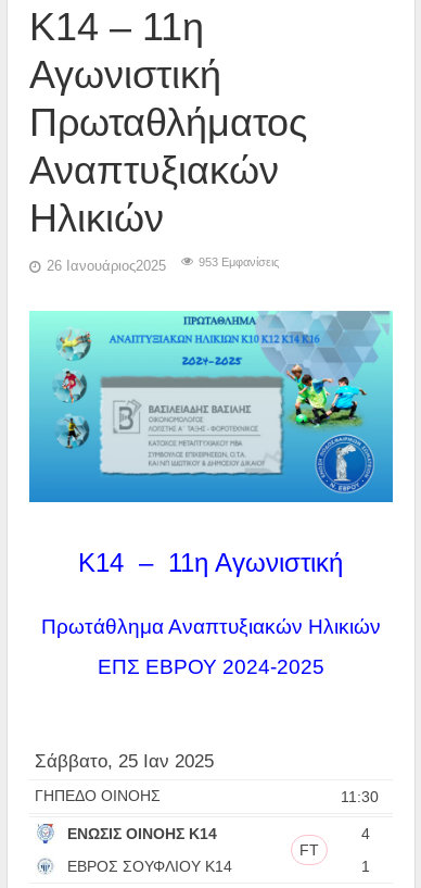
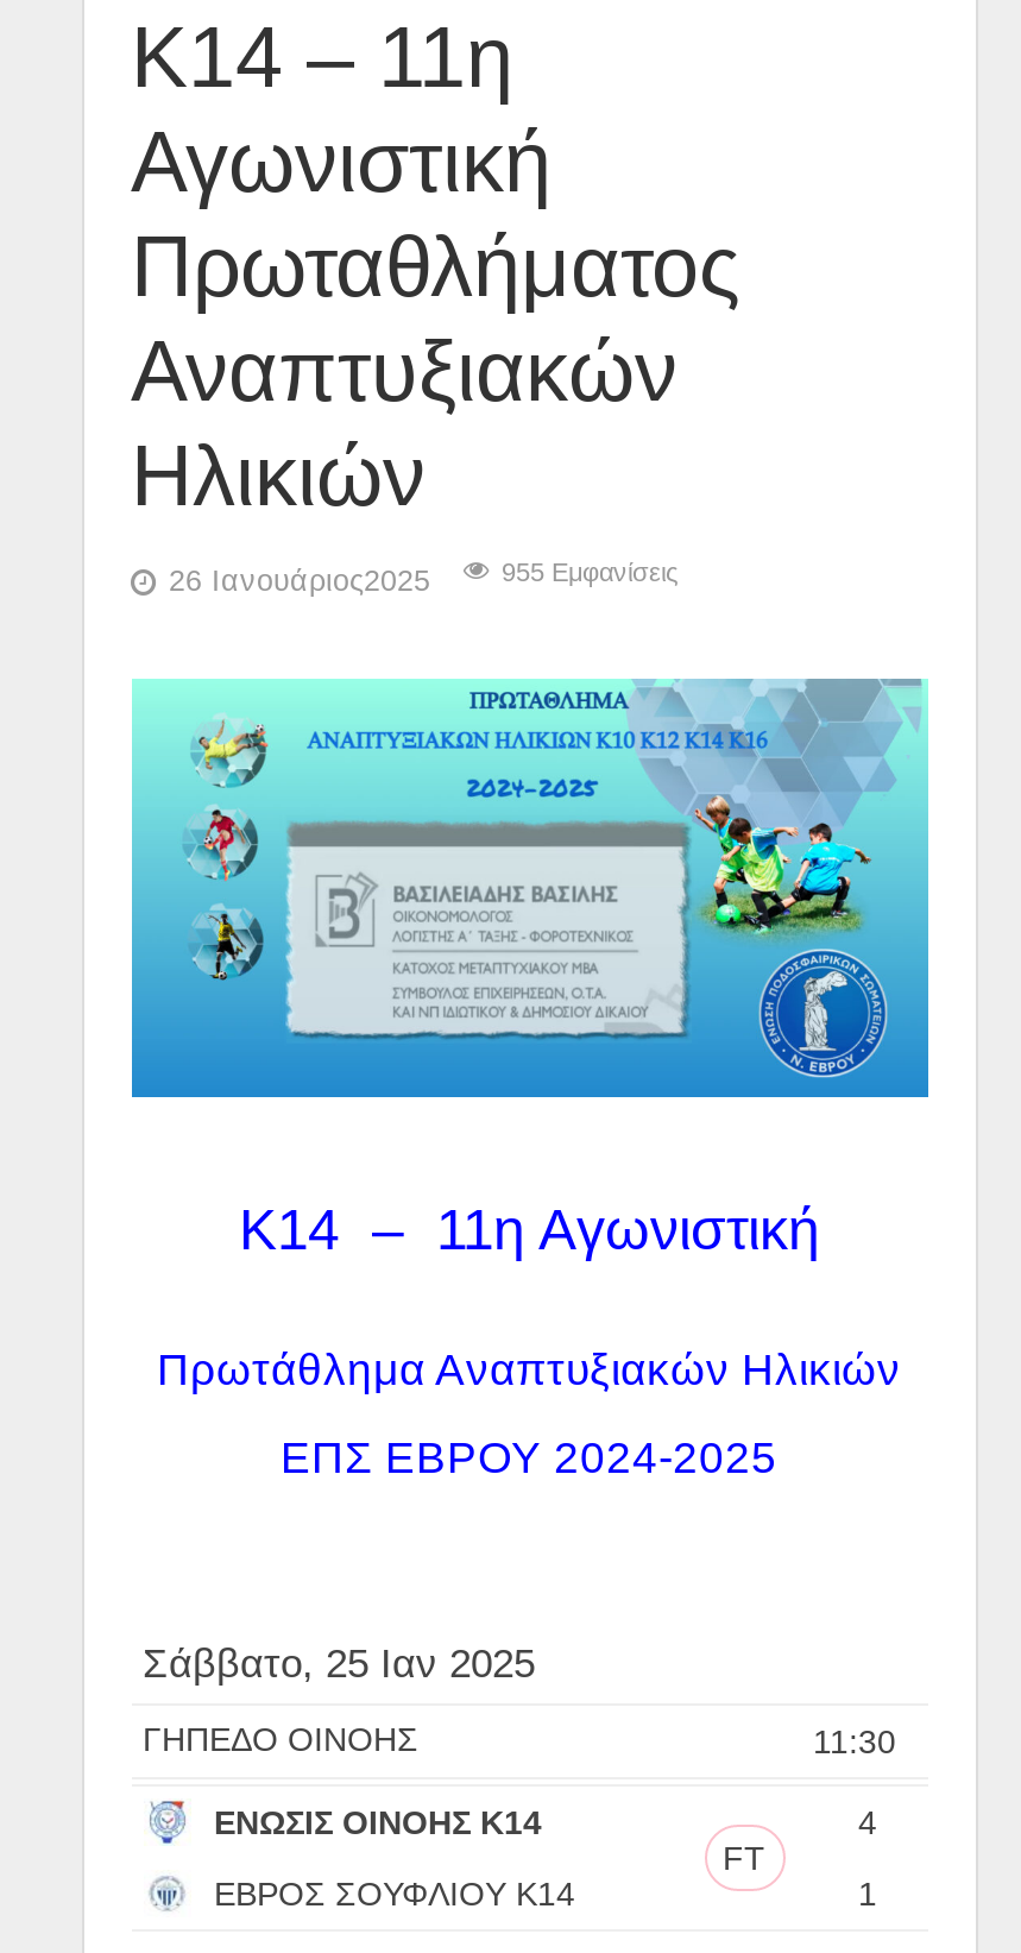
[198,255,278,268] 953 Εμφανίσεις -> [502,557,677,586] 955 Εμφανίσεις

